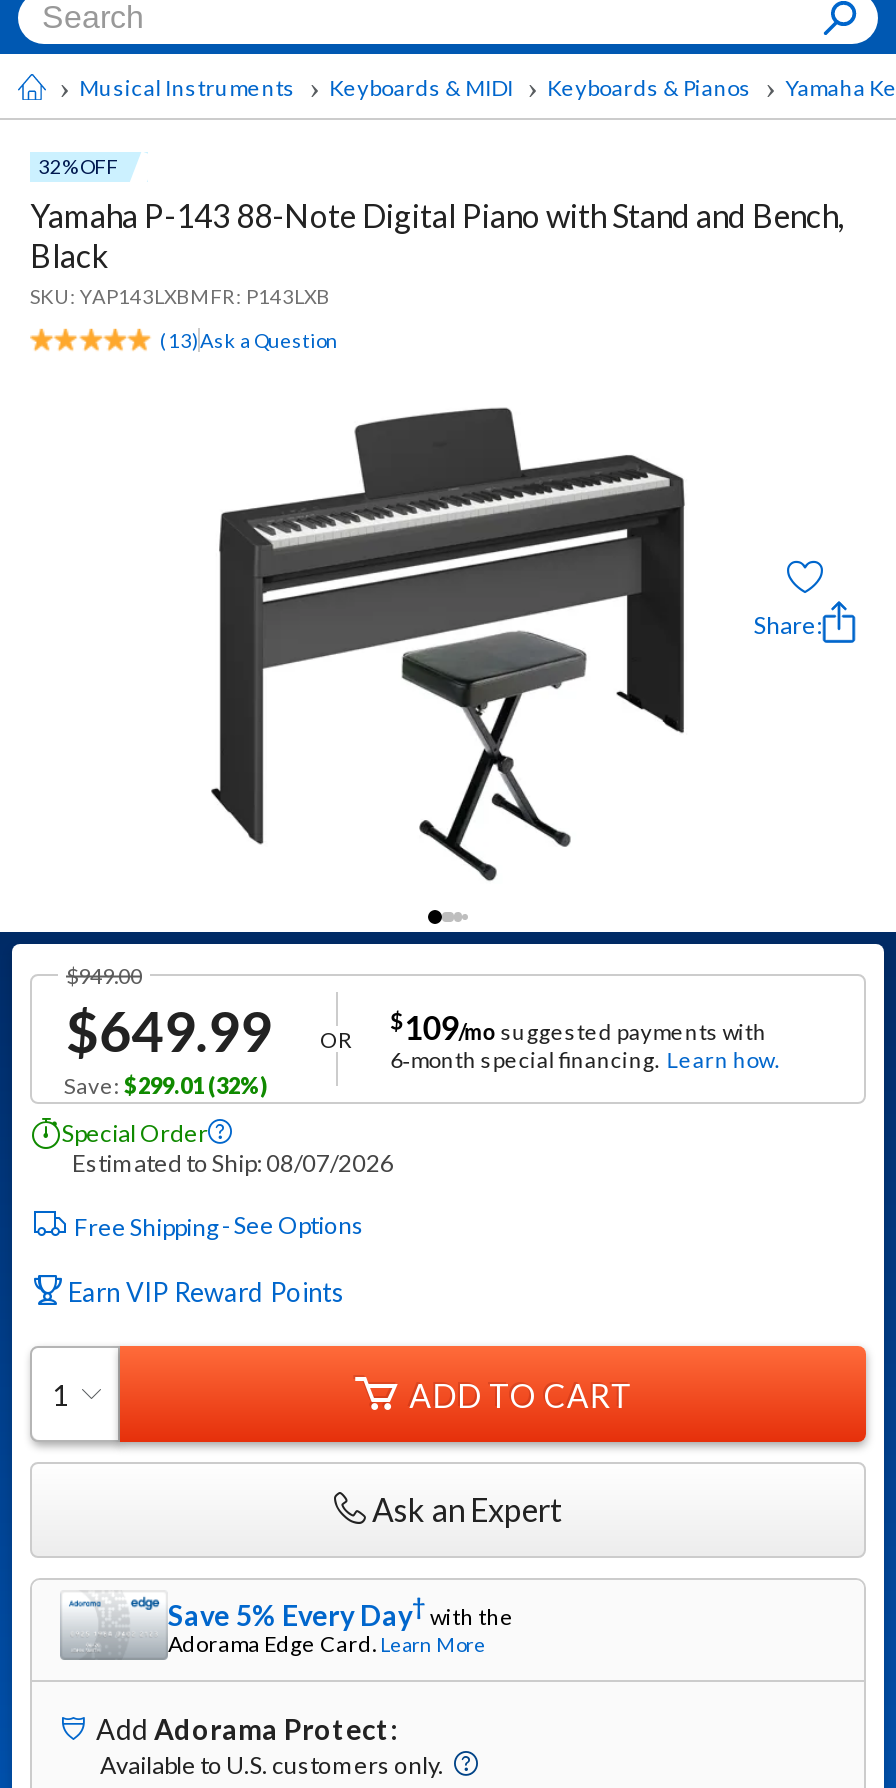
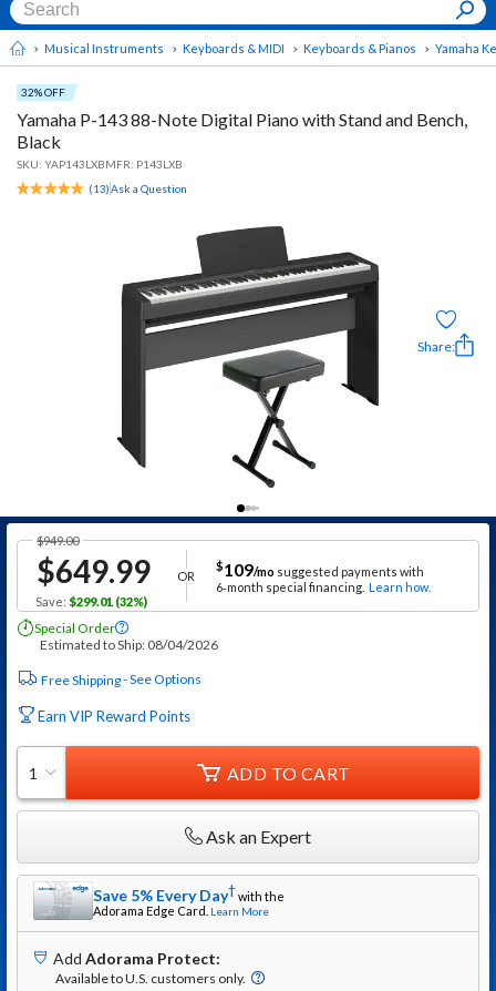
[72,1148,394,1178] Estimated to Ship: 08/07/2026 -> [40,636,218,653] Estimated to Ship: 08/04/2026

